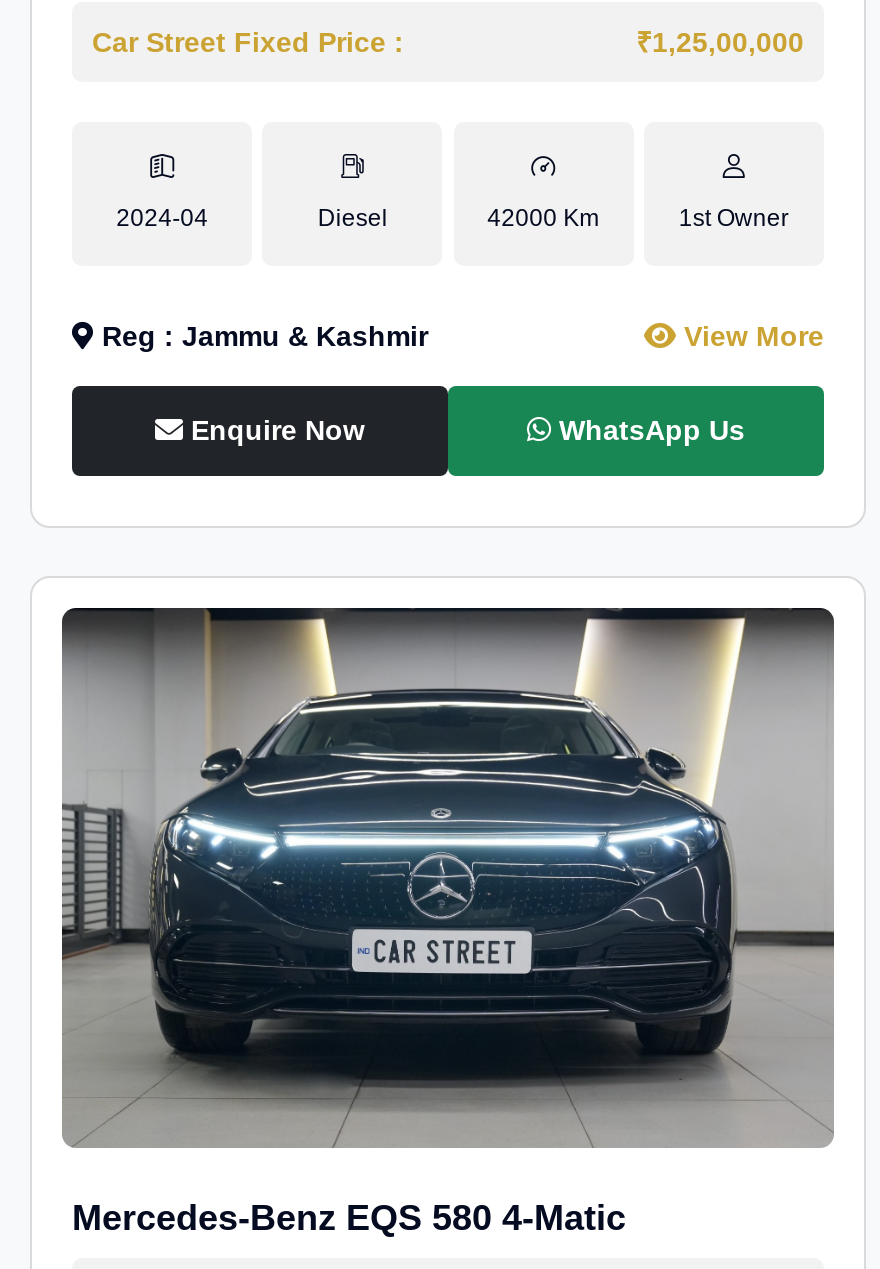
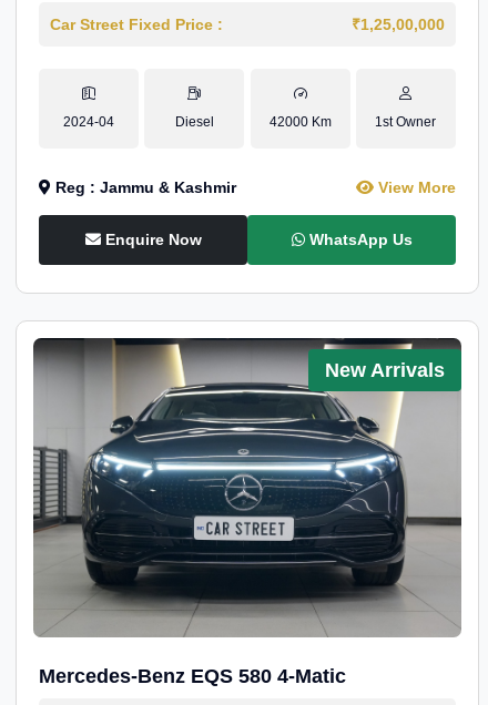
none -> [325,359,445,381] New Arrivals

